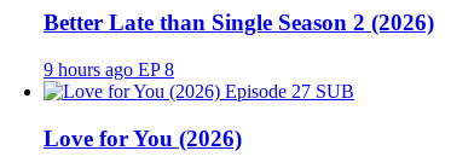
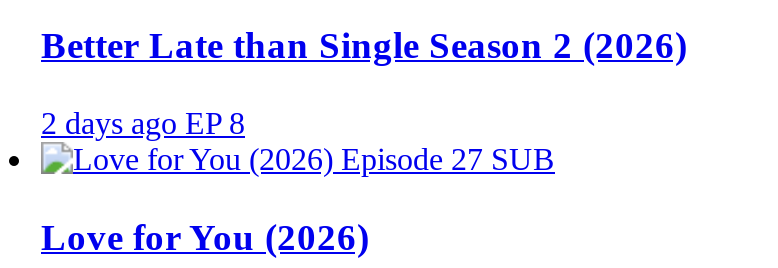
[44,59,174,80] 9 hours ago EP 8 -> [41,106,245,140] 2 days ago EP 8

